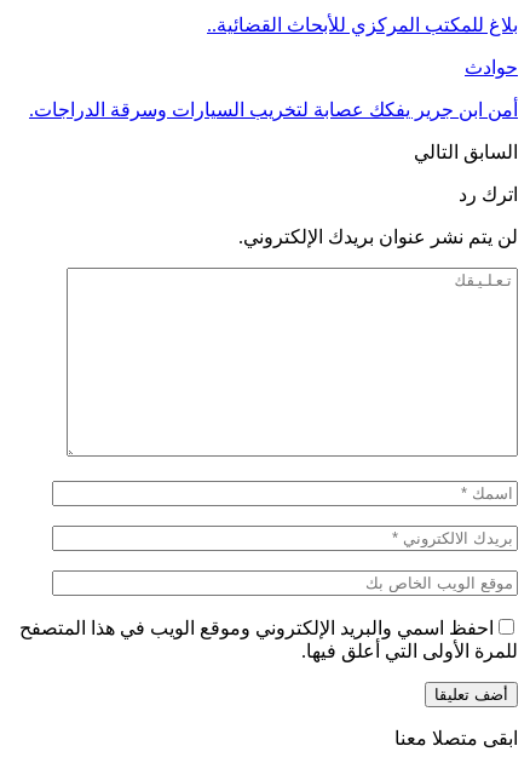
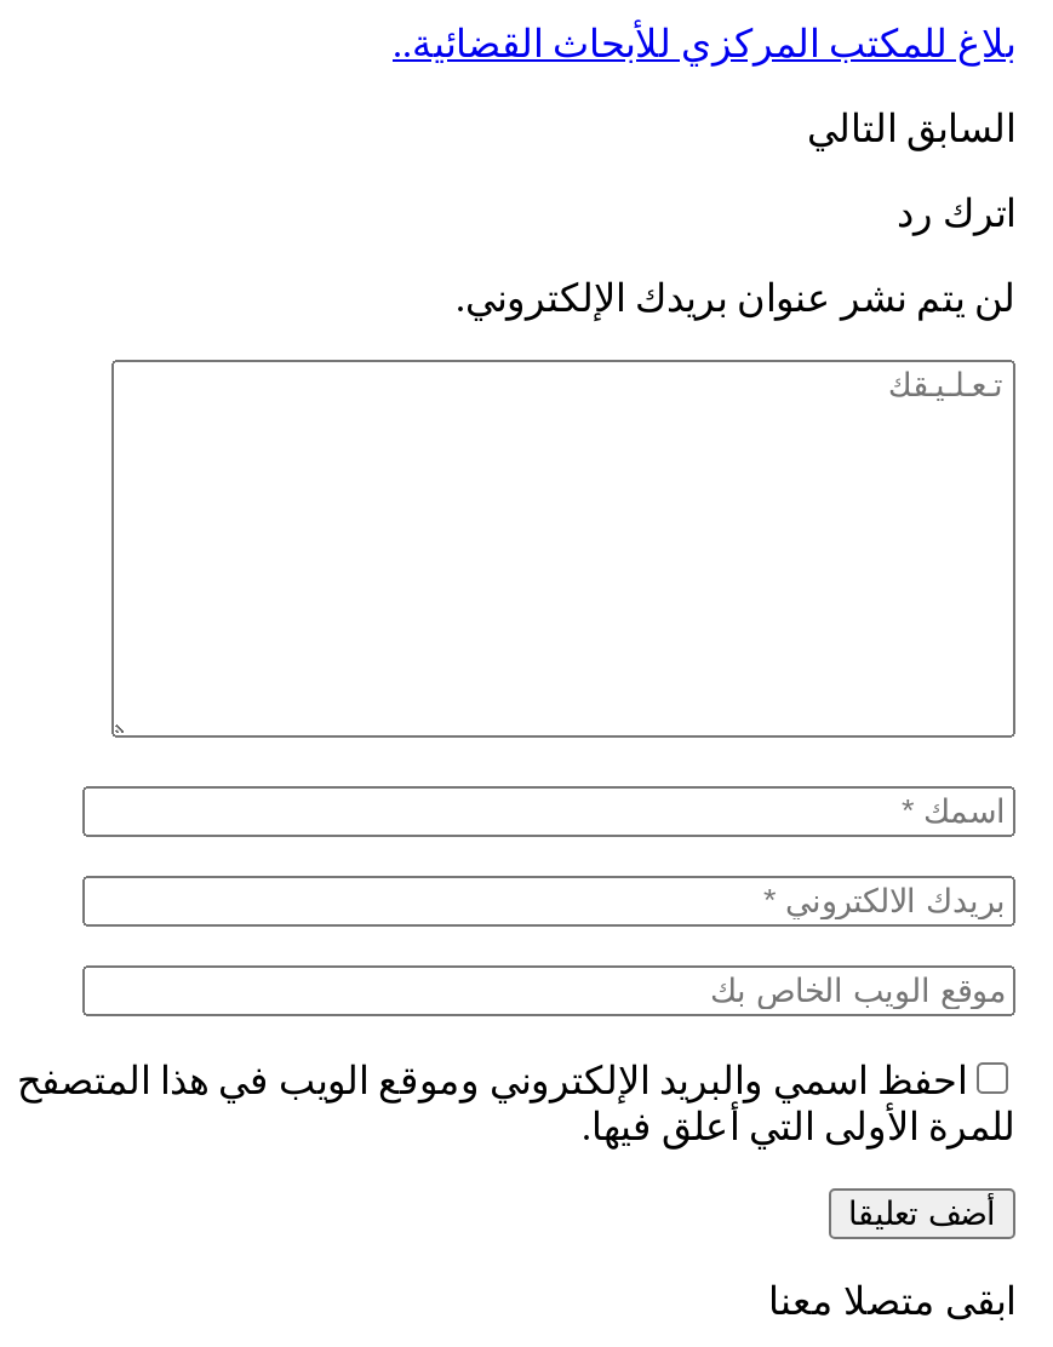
[29,57,518,120] حوادث | أمن ابن جرير يفكك عصابة لتخريب السيارات وسرقة الدراجات. -> none

